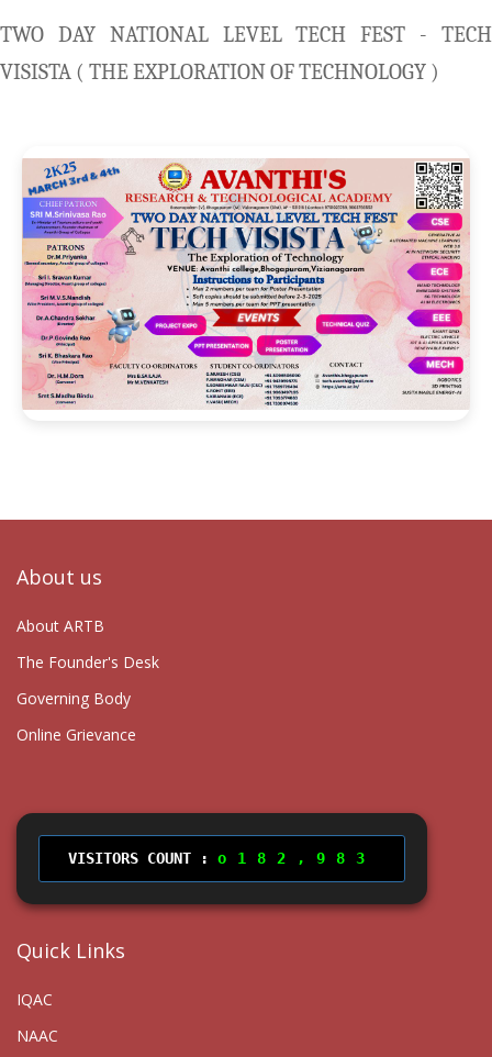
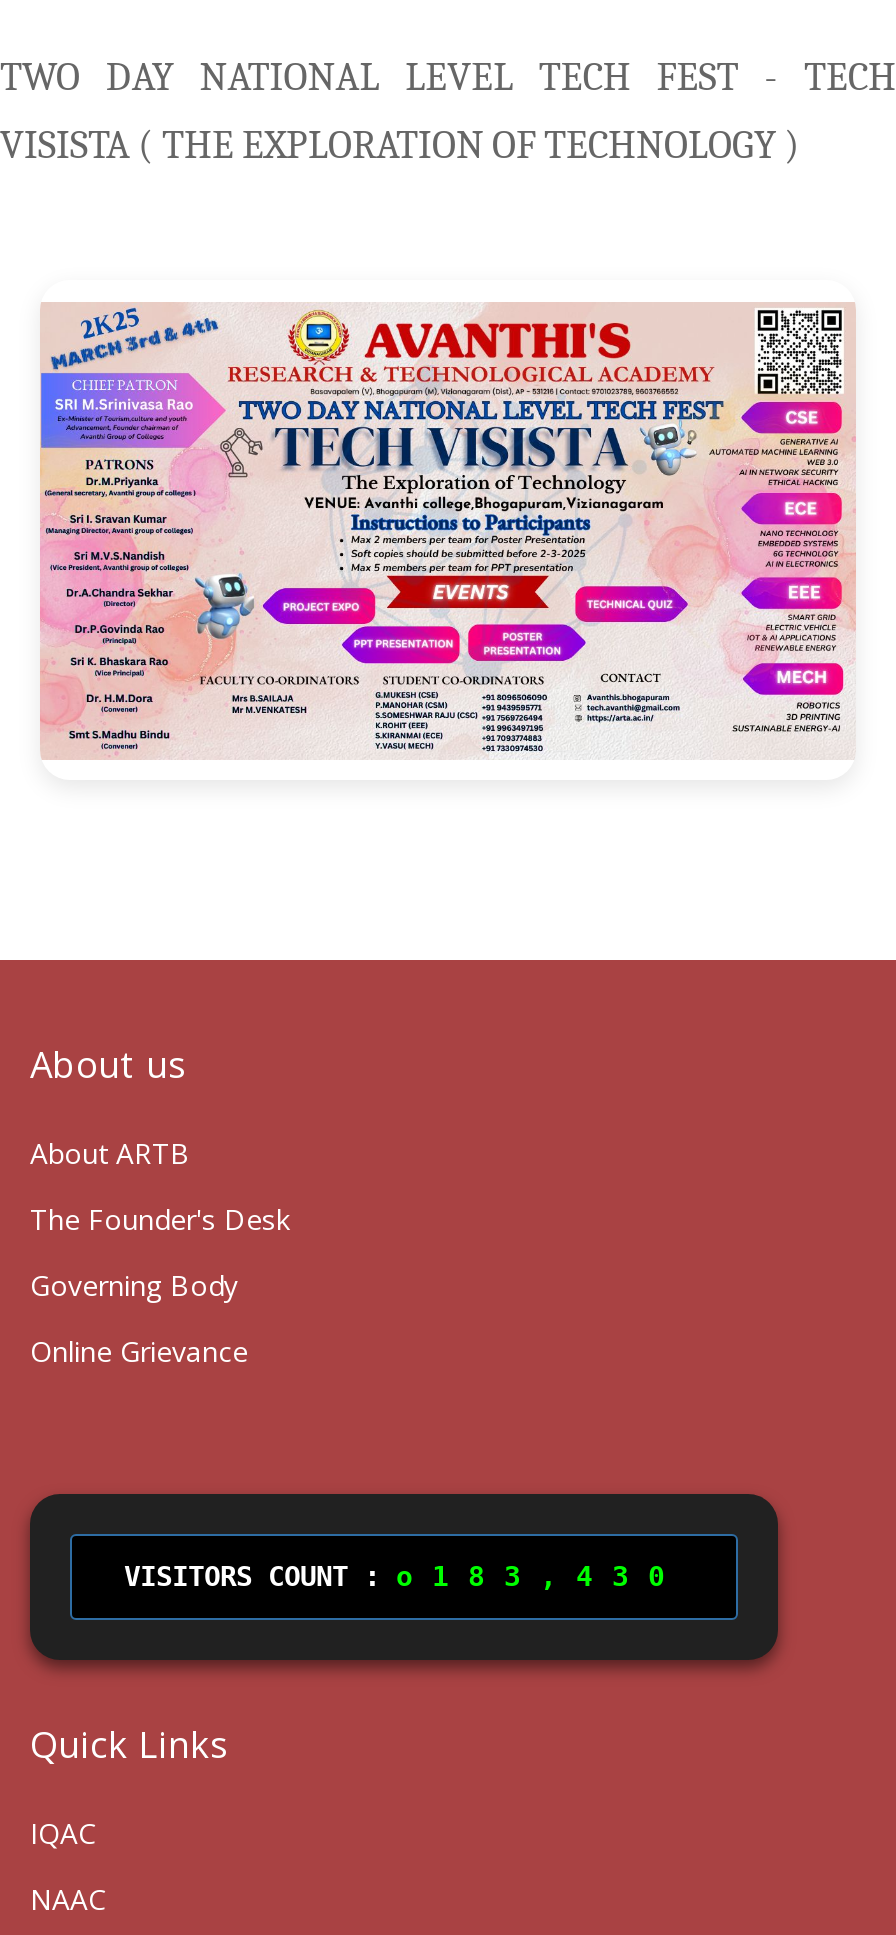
[68,850,376,867] VISITORS COUNT : 182,983 -> [124,1561,684,1593] VISITORS COUNT : 183,430

